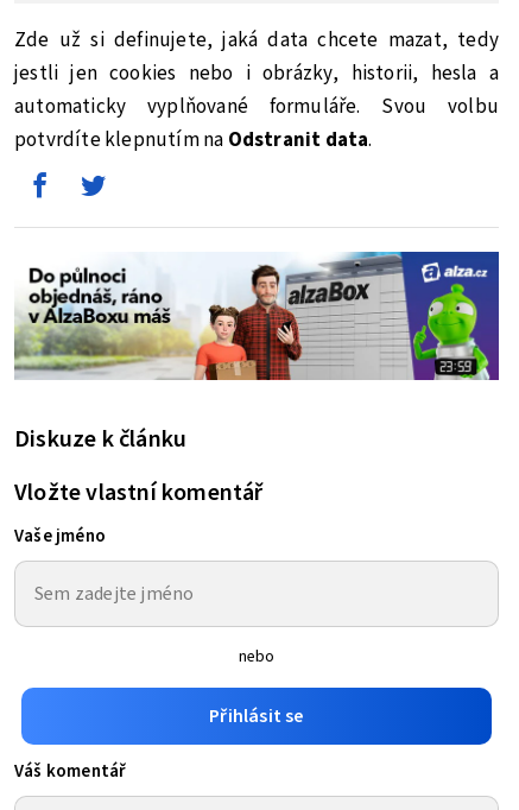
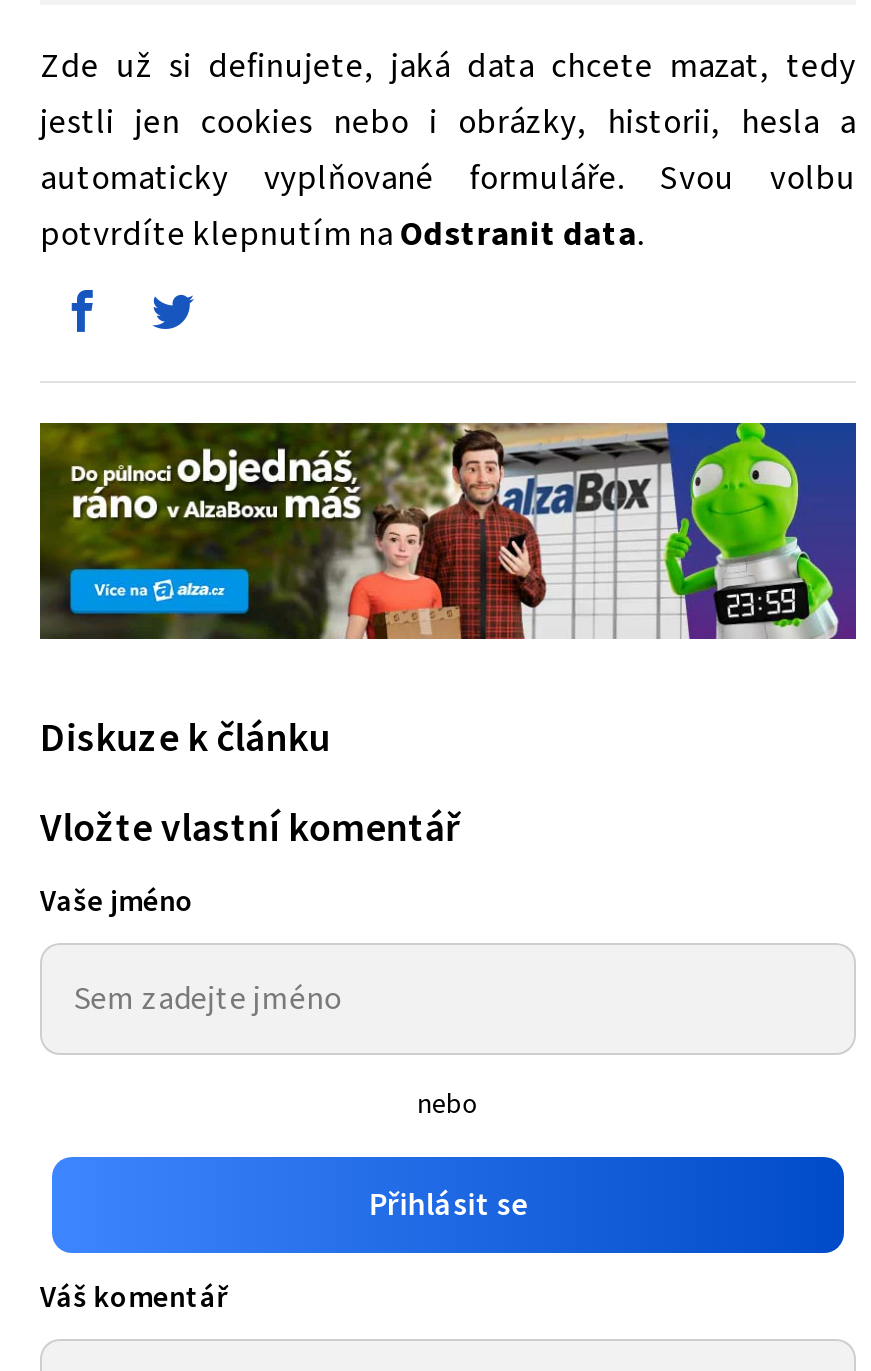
[14,251,490,381] [image] -> [38,421,840,641] [image]

